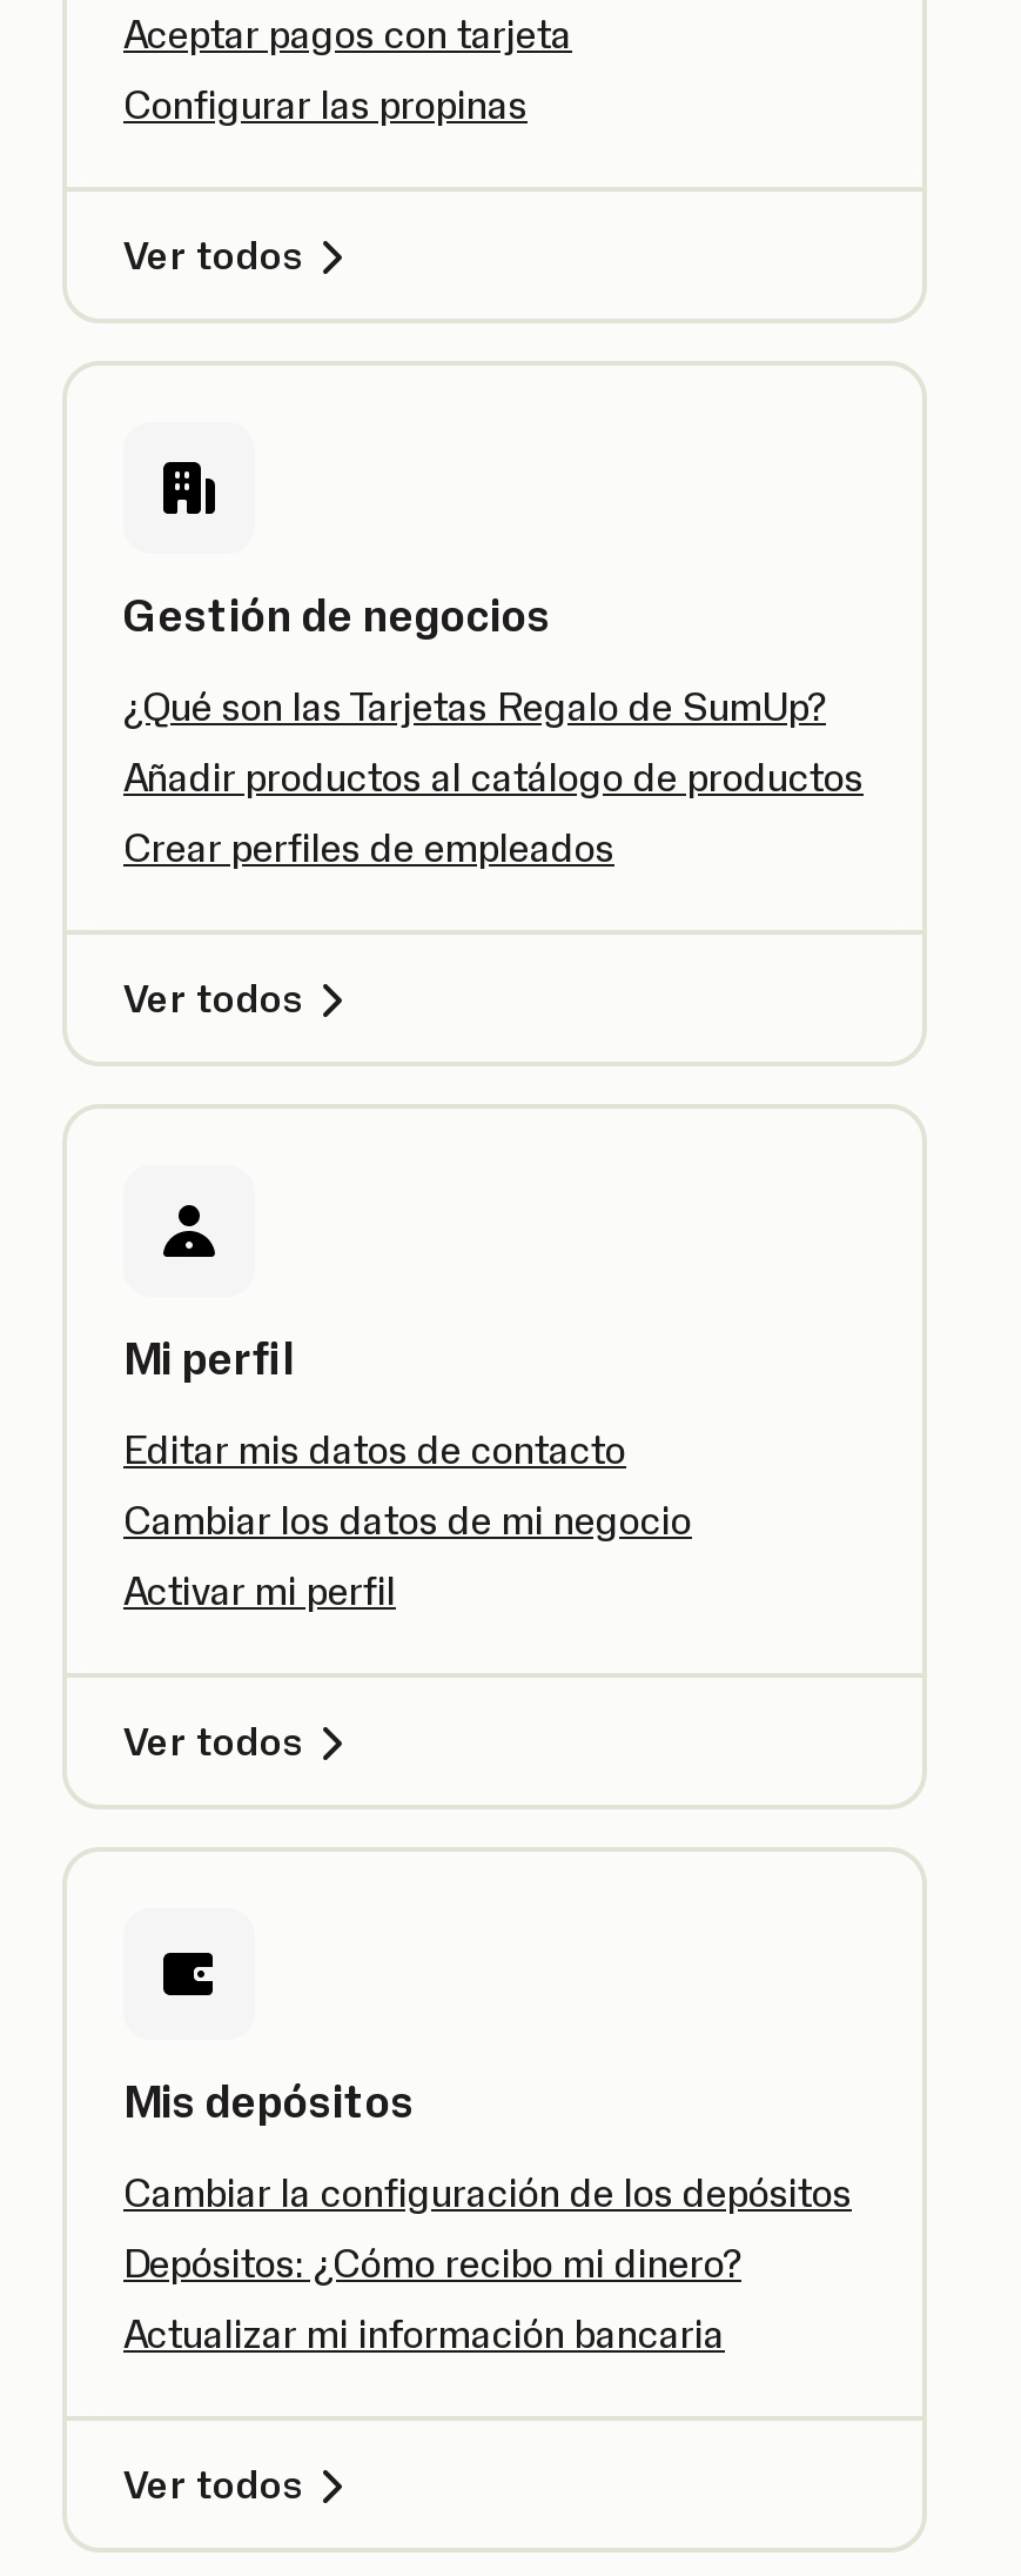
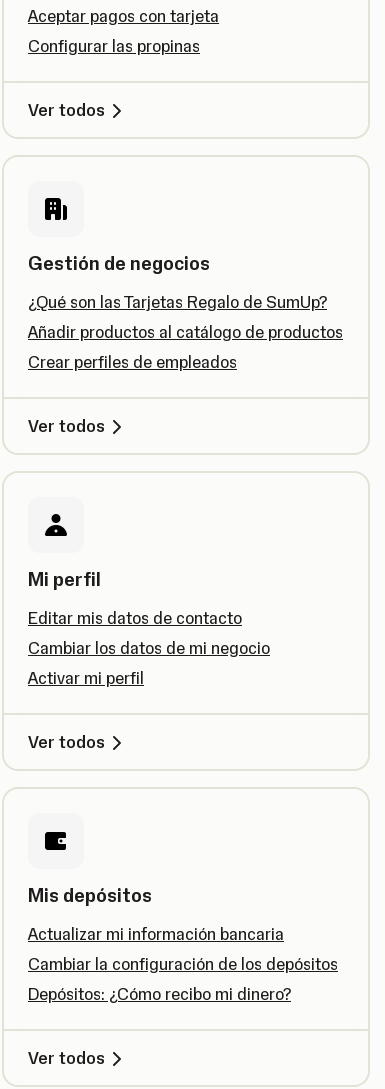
moved [123,2169,852,2287] -> [28,954,338,1004]: Cambiar la configuración de los depósitos | Depósitos: ¿Cómo recibo mi dinero?
moved [123,2310,725,2357] -> [28,924,284,944]: Actualizar mi información bancaria

